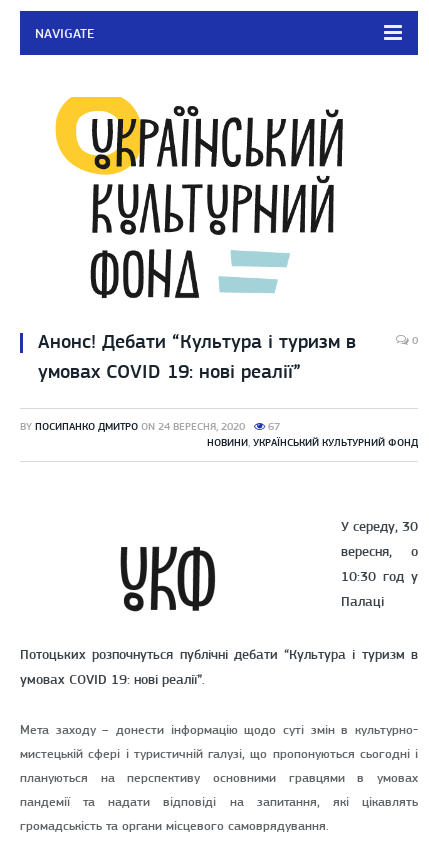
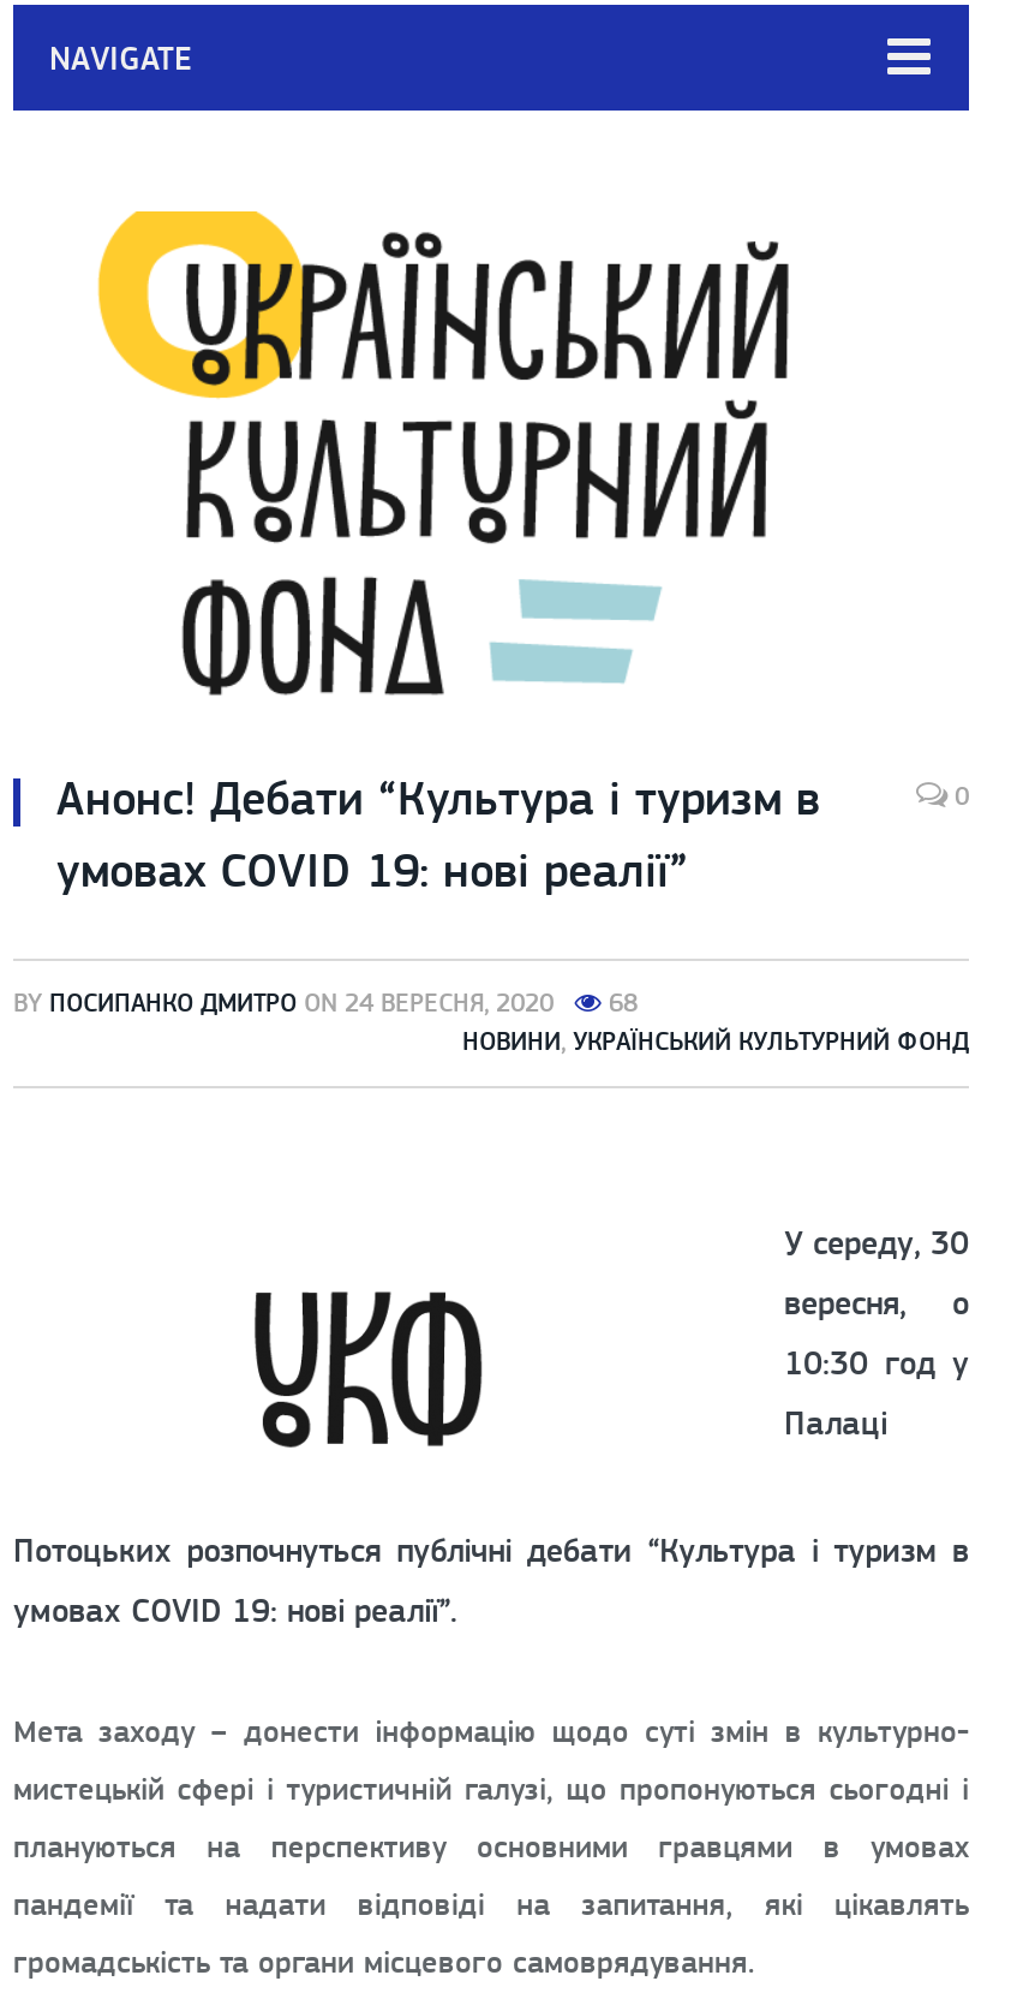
[20,420,280,433] BY ПОСИПАНКО ДМИТРО ON 24 ВЕРЕСНЯ, 2020 67 -> [13,988,638,1019] BY ПОСИПАНКО ДМИТРО ON 24 ВЕРЕСНЯ, 2020 68

